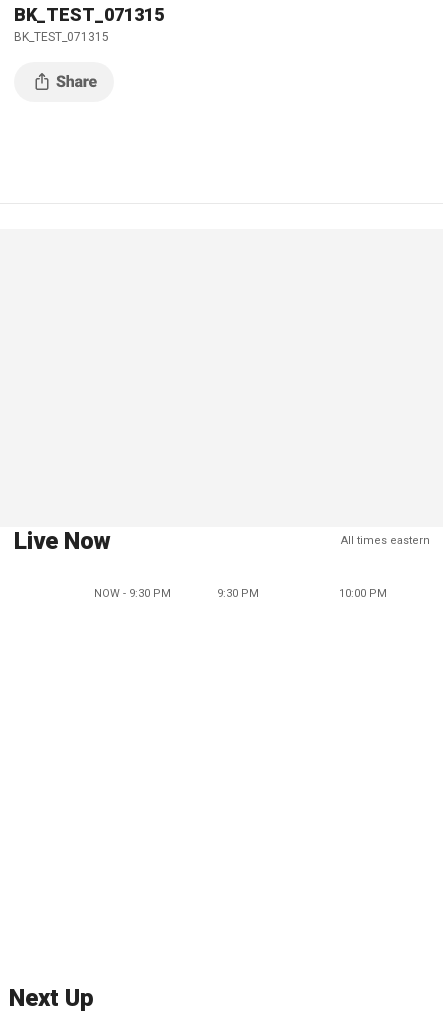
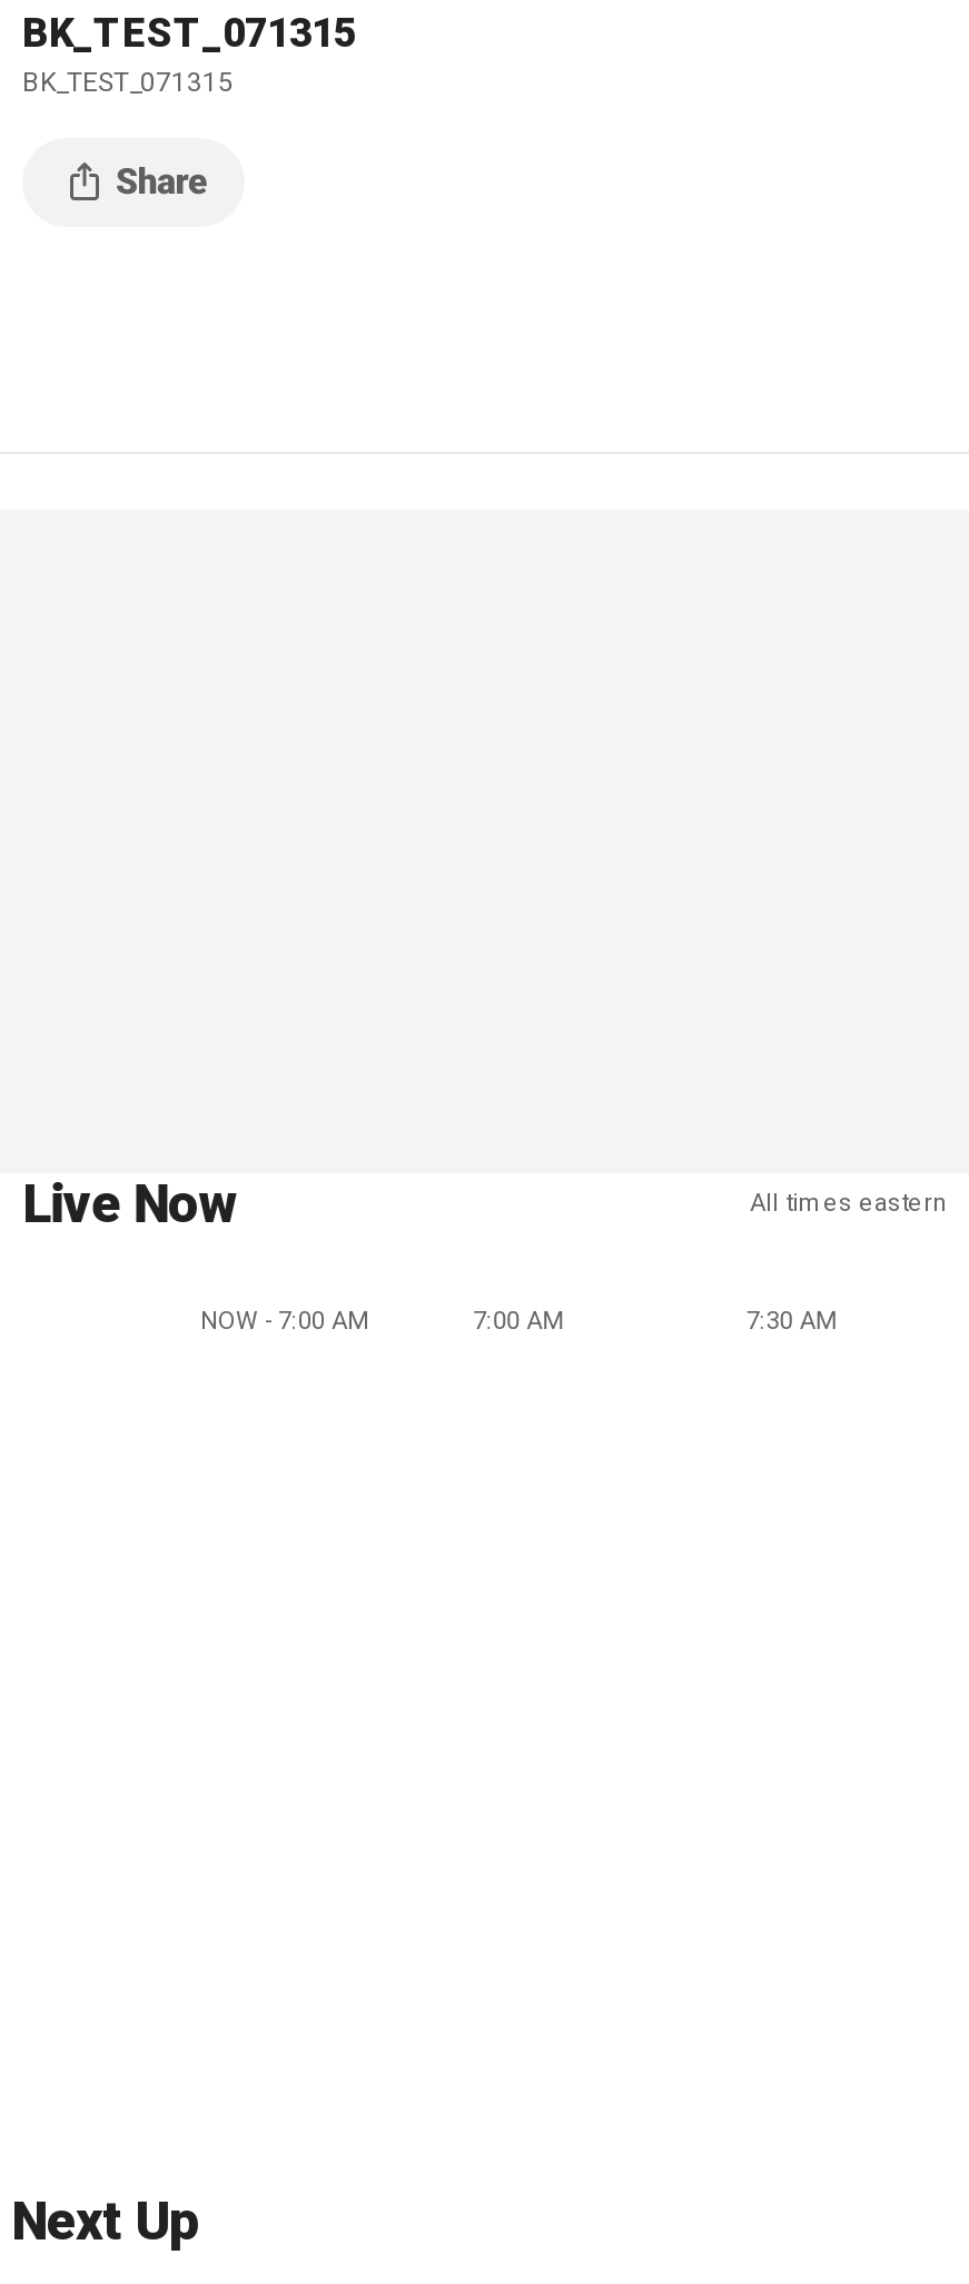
[94,587,387,600] NOW - 9:30 PM | 9:30 PM | 10:00 PM -> [200,1307,837,1336] NOW - 7:00 AM | 7:00 AM | 7:30 AM

